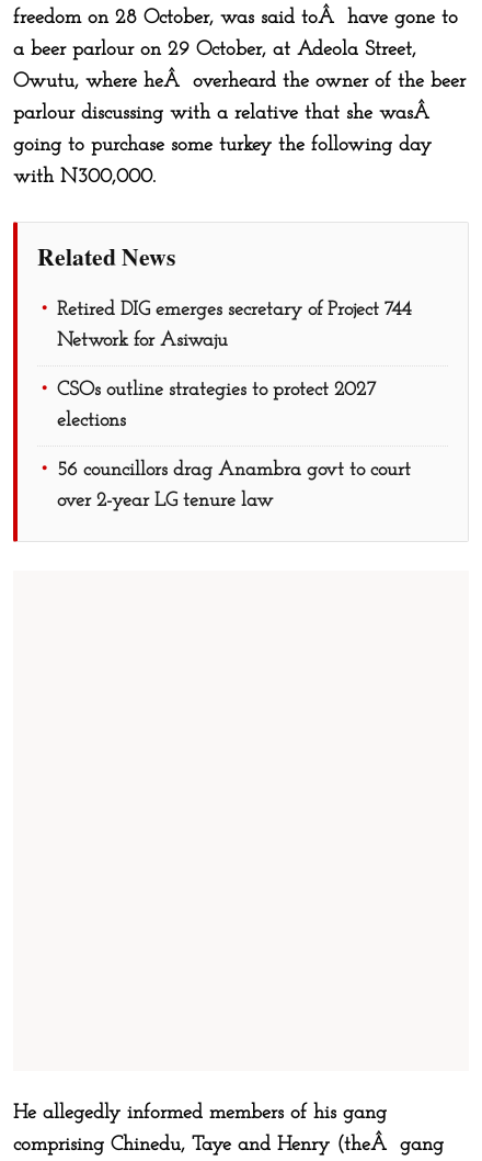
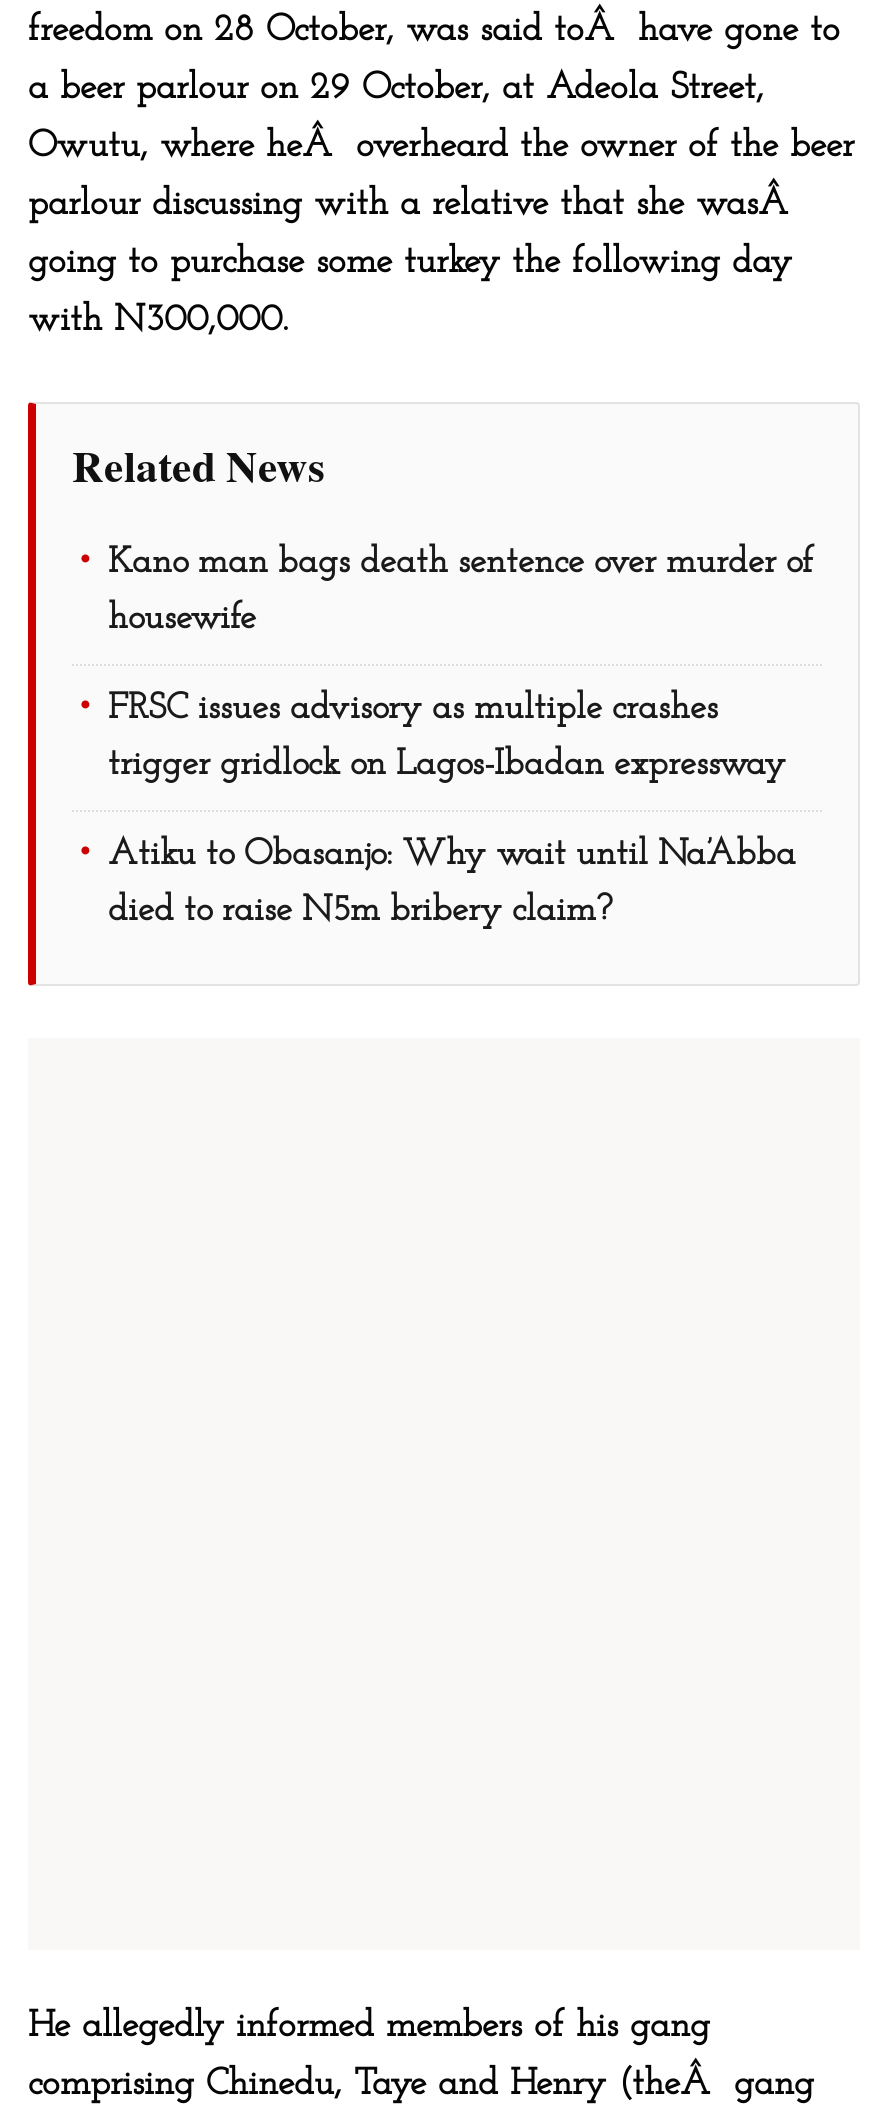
[57,300,411,321] Retired DIG emerges secretary of Project 744 -> [108,545,812,583] Kano man bags death sentence over murder of
[57,331,228,352] Network for Asiwaju -> [108,601,266,639] housewife
[57,380,376,401] CSOs outline strategies to protect 2027 -> [108,691,718,729] FRSC issues advisory as multiple crashes
[57,411,126,432] elections -> [108,747,786,785] trigger gridlock on Lagos-Ibadan expressway
[57,460,411,481] 56 councillors drag Anambra govt to court -> [108,837,796,875] Atiku to Obasanjo: Why wait until Na’Abba
[57,491,273,512] over 2-year LG tenure law -> [108,893,612,931] died to raise N5m bribery claim?

